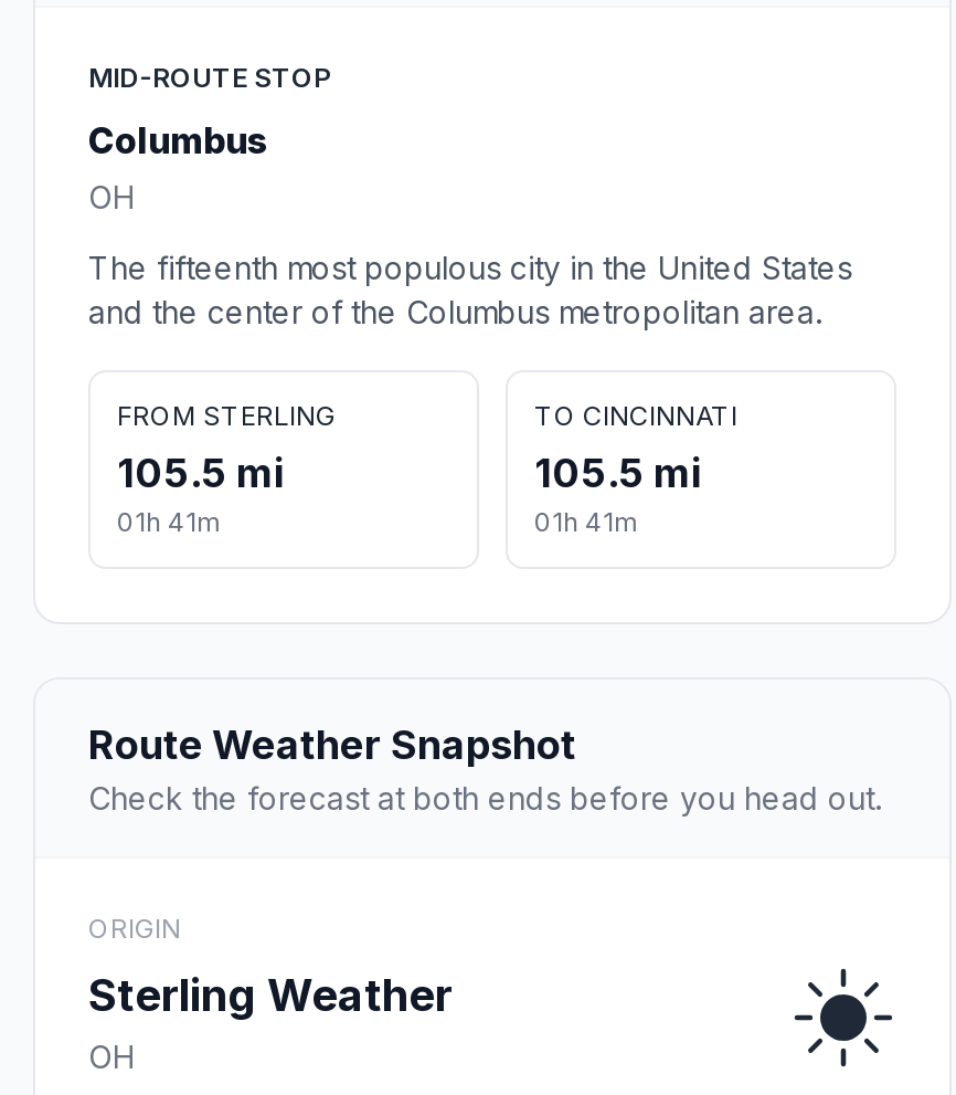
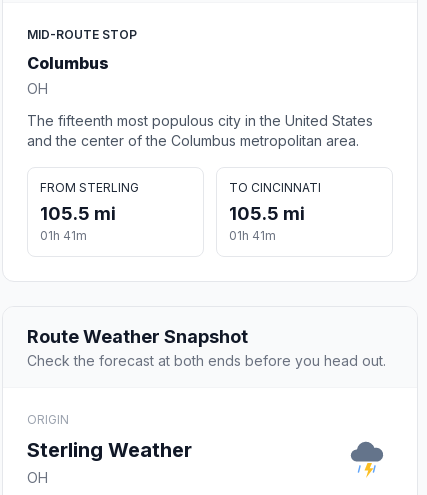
[793,967,894,1068] [image] -> [348,439,390,481] [image]

